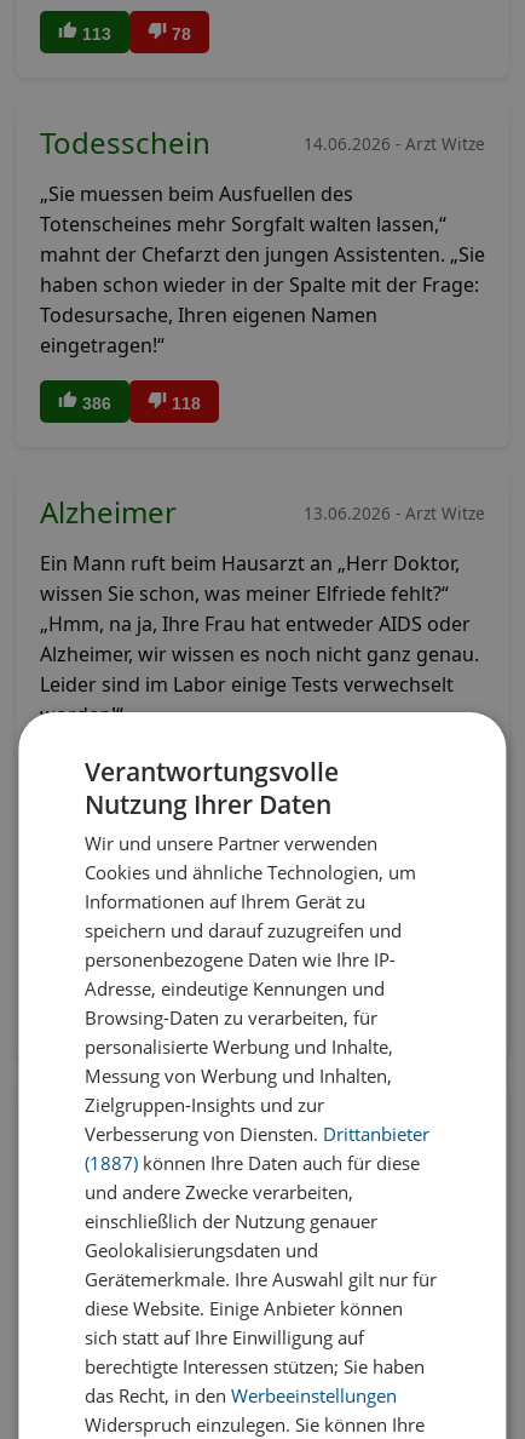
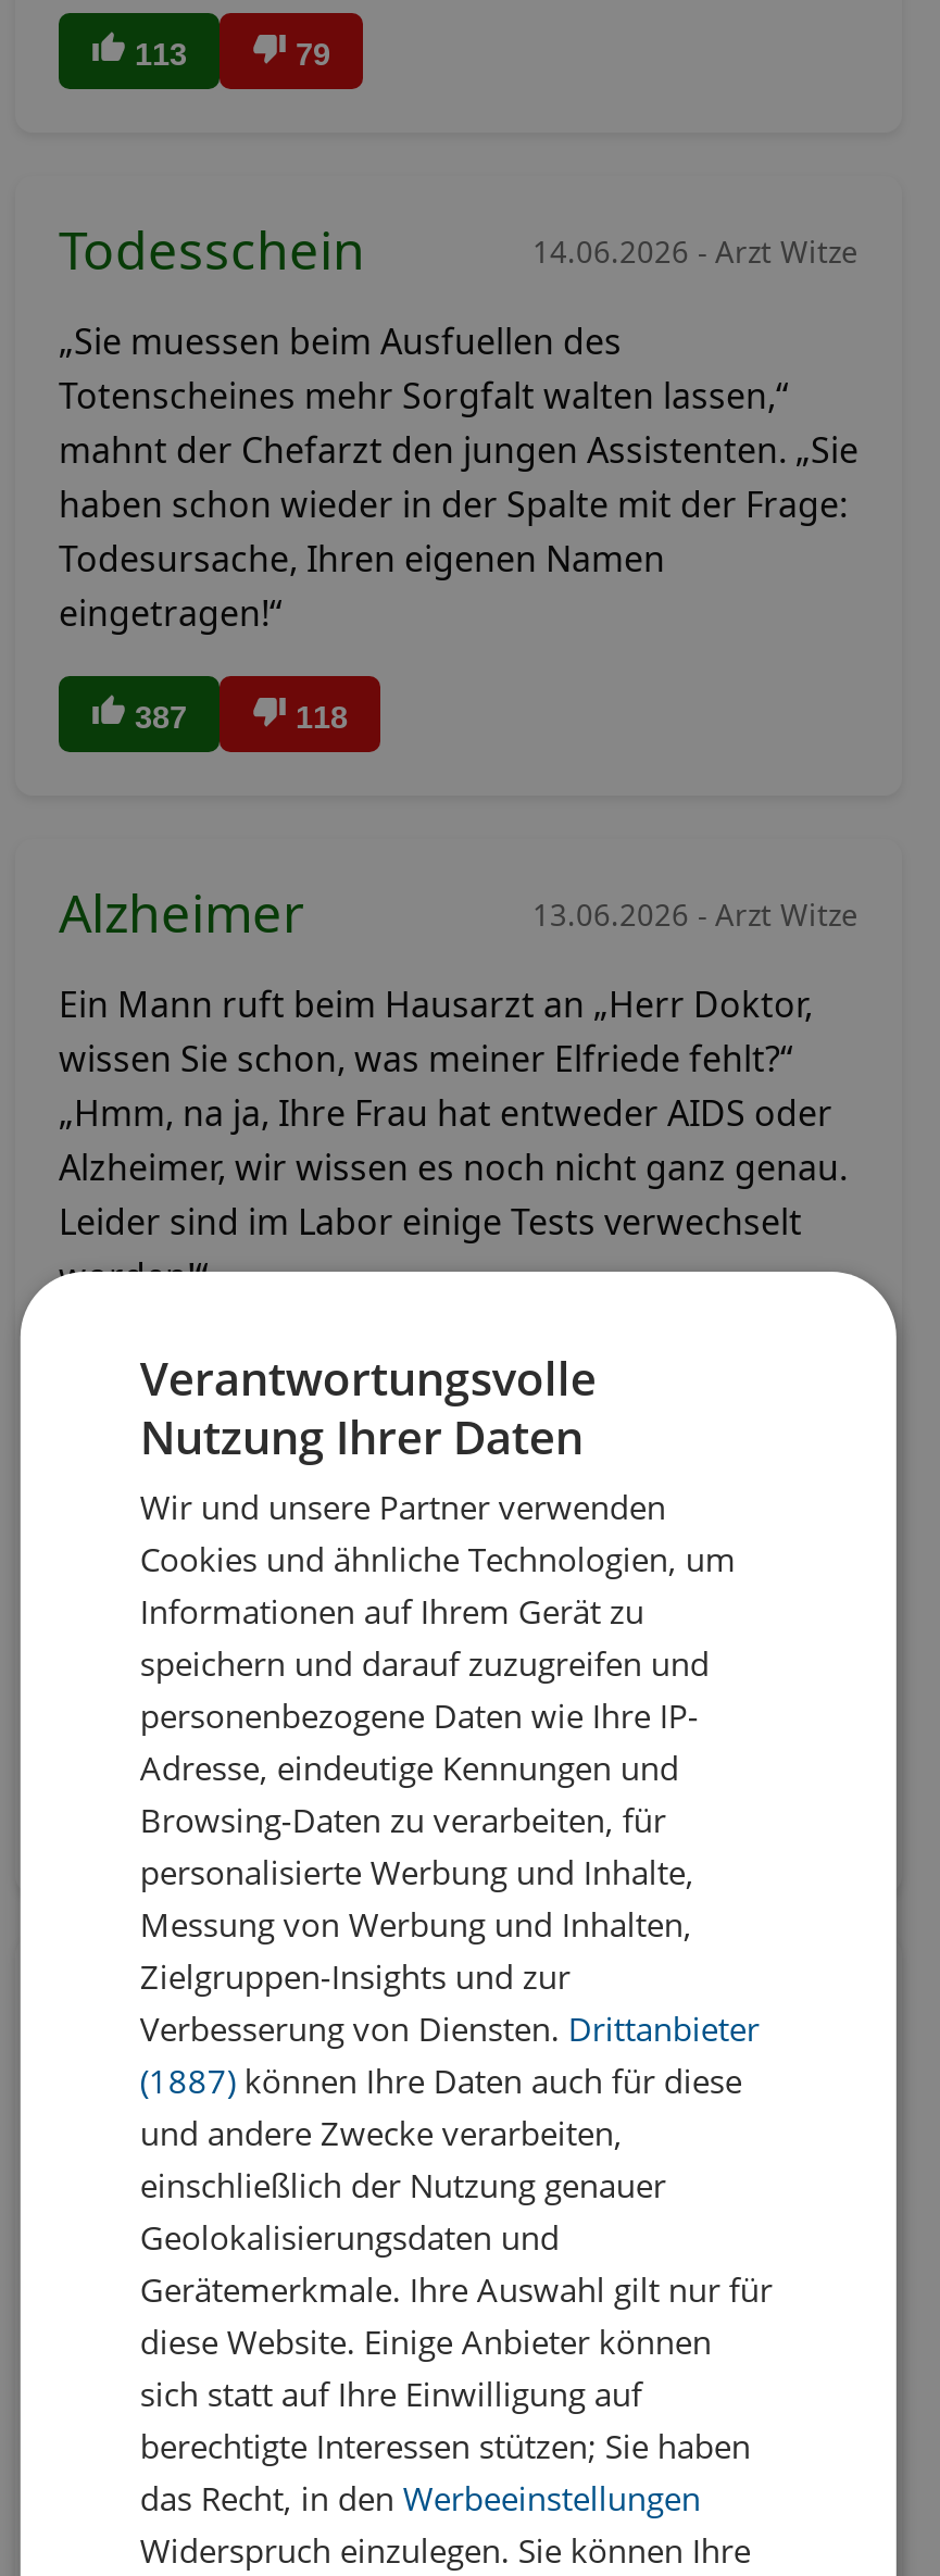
[172,24,191,44] 78 -> [296,37,330,72] 79
[82,394,111,413] 386 -> [135,700,187,735] 387

